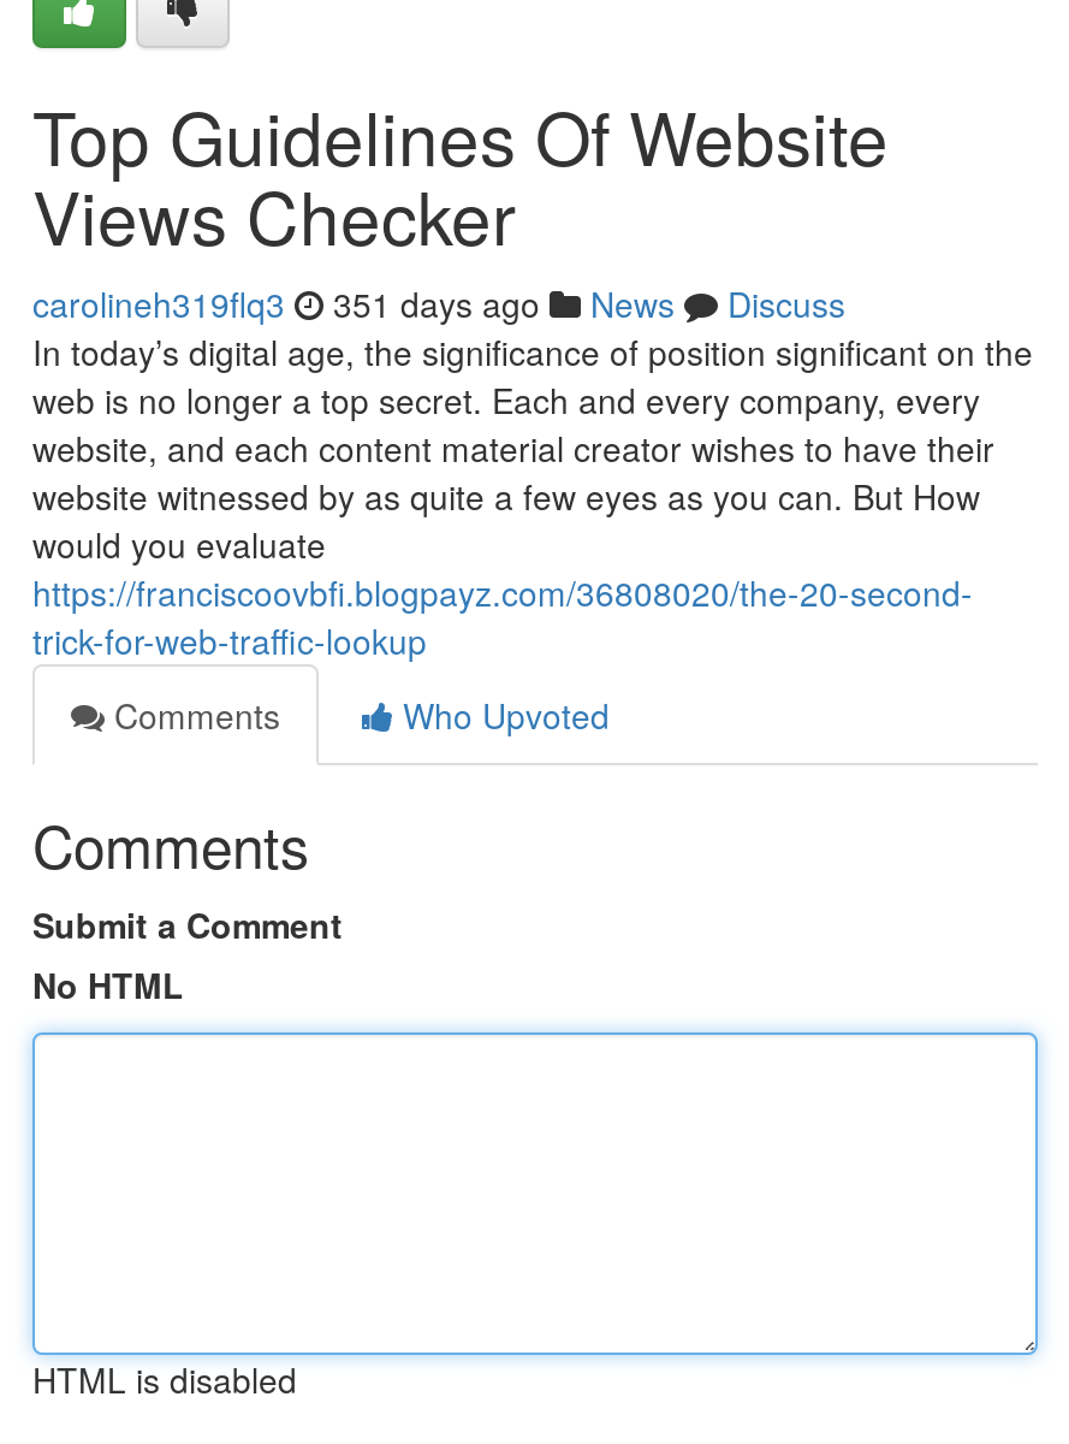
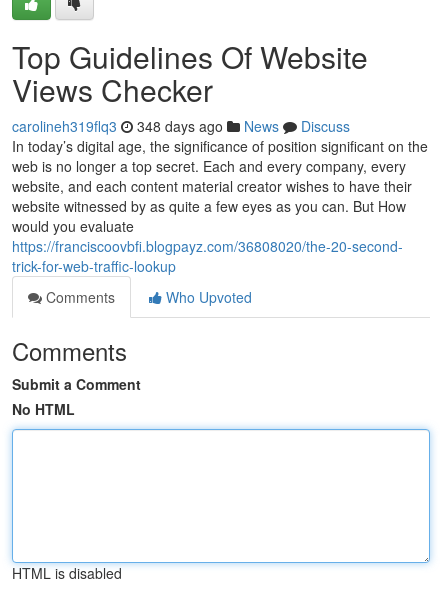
[32,279,845,327] carolineh319flq3 351 days ago News Discuss -> [12,116,350,136] carolineh319flq3 348 days ago News Discuss

